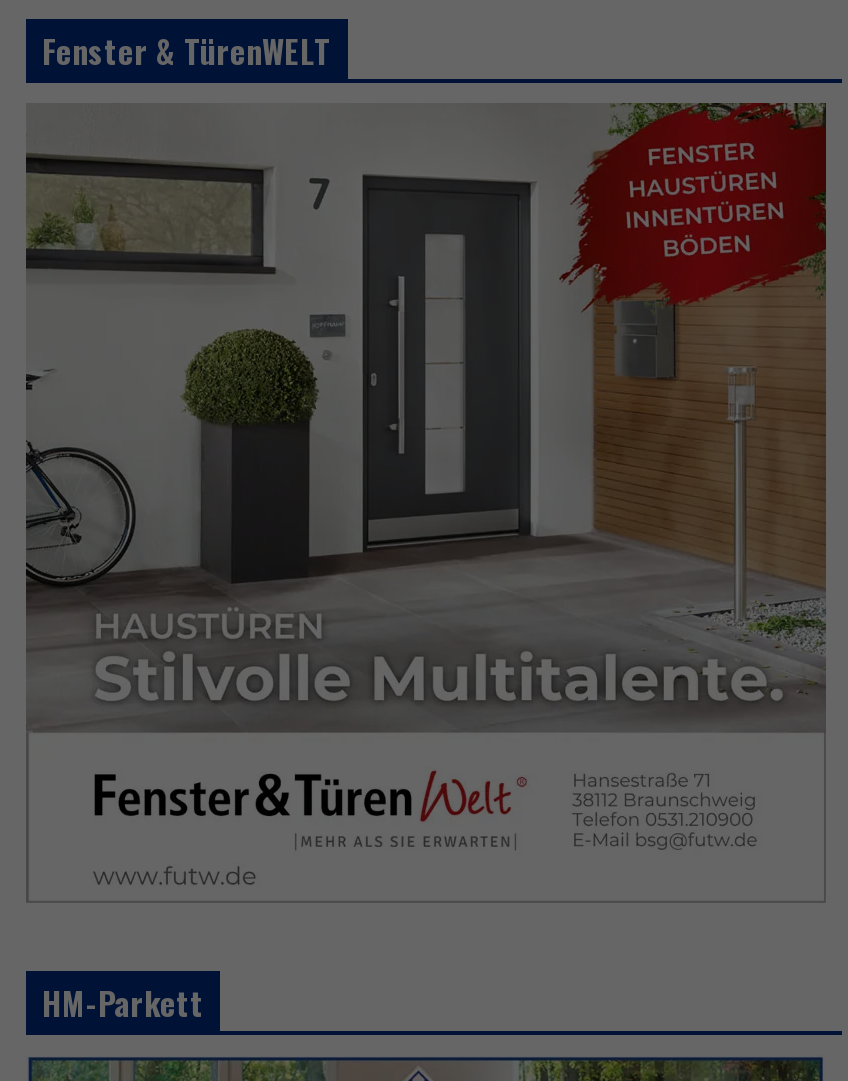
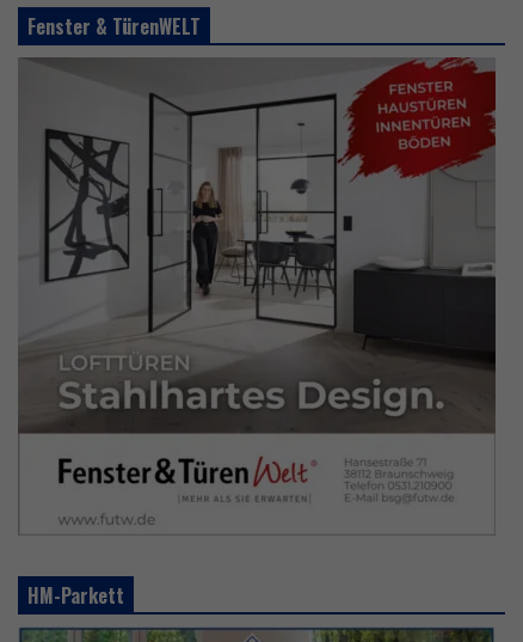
[24,103,828,729] [image] -> [18,57,497,433] [image]

